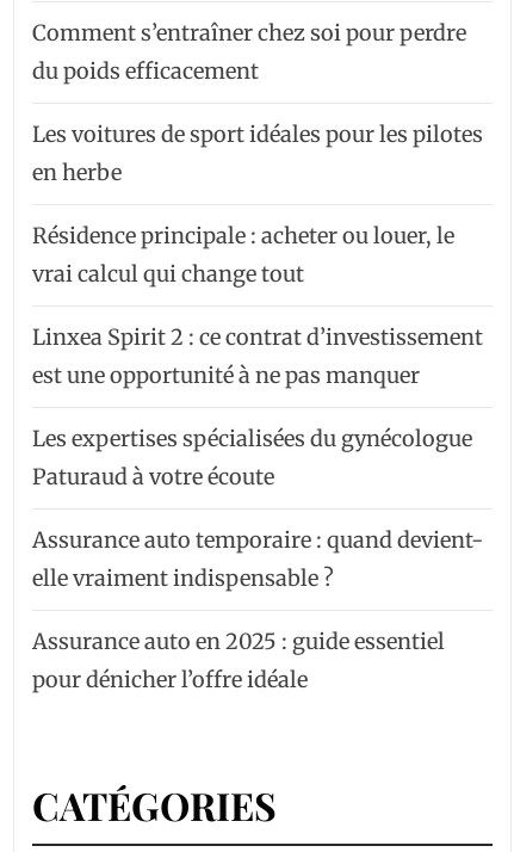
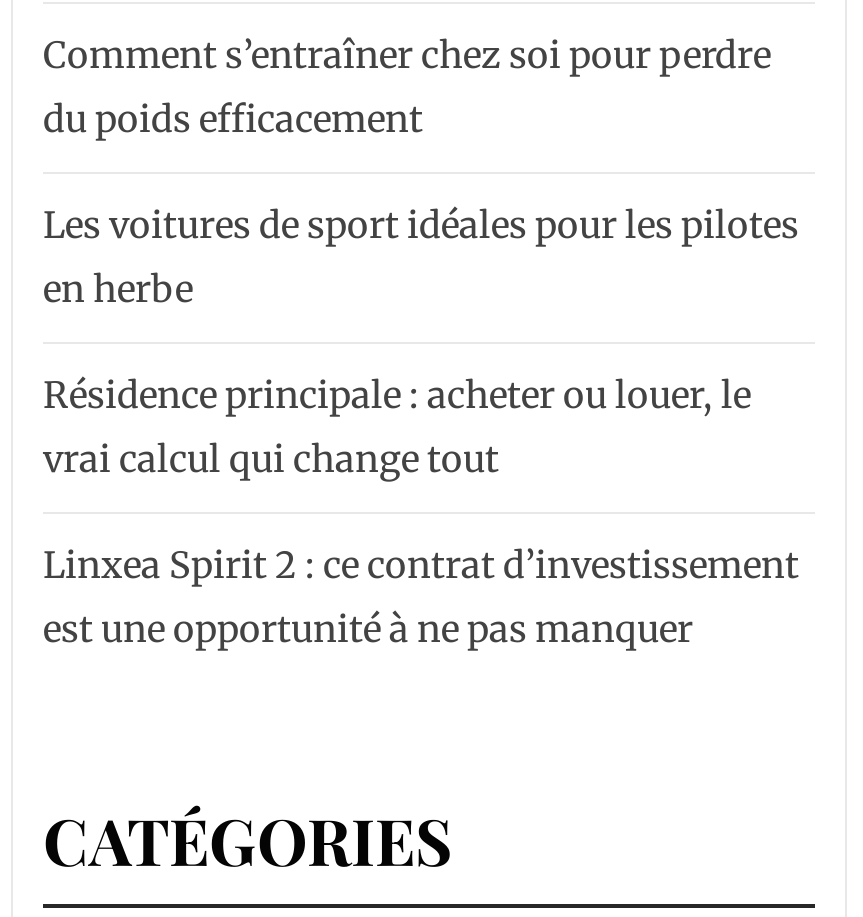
[32,425,483,693] Les expertises spécialisées du gynécologue | Paturaud à votre écoute | Assurance auto temporaire : quand devient- | elle vraiment indispensable ? | Assurance auto en 2025 : guide essentiel | pour dénicher l’offre idéale -> none

